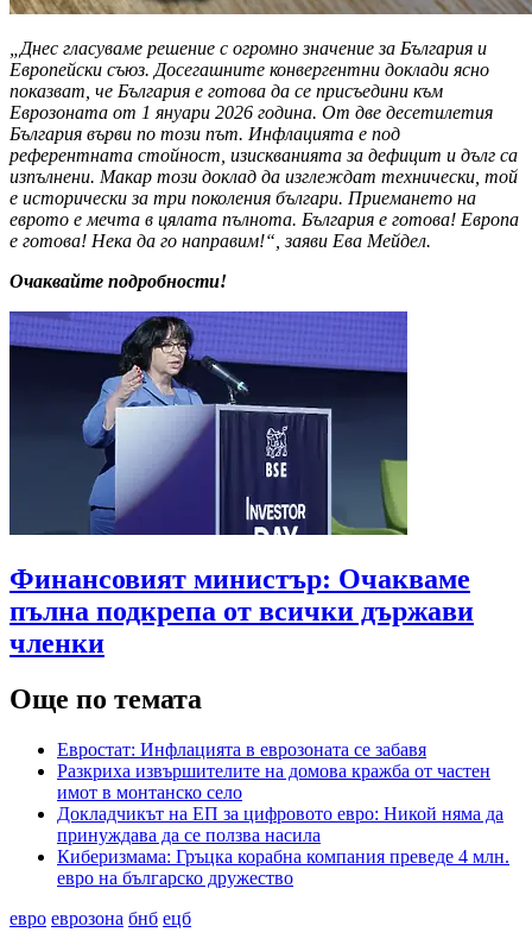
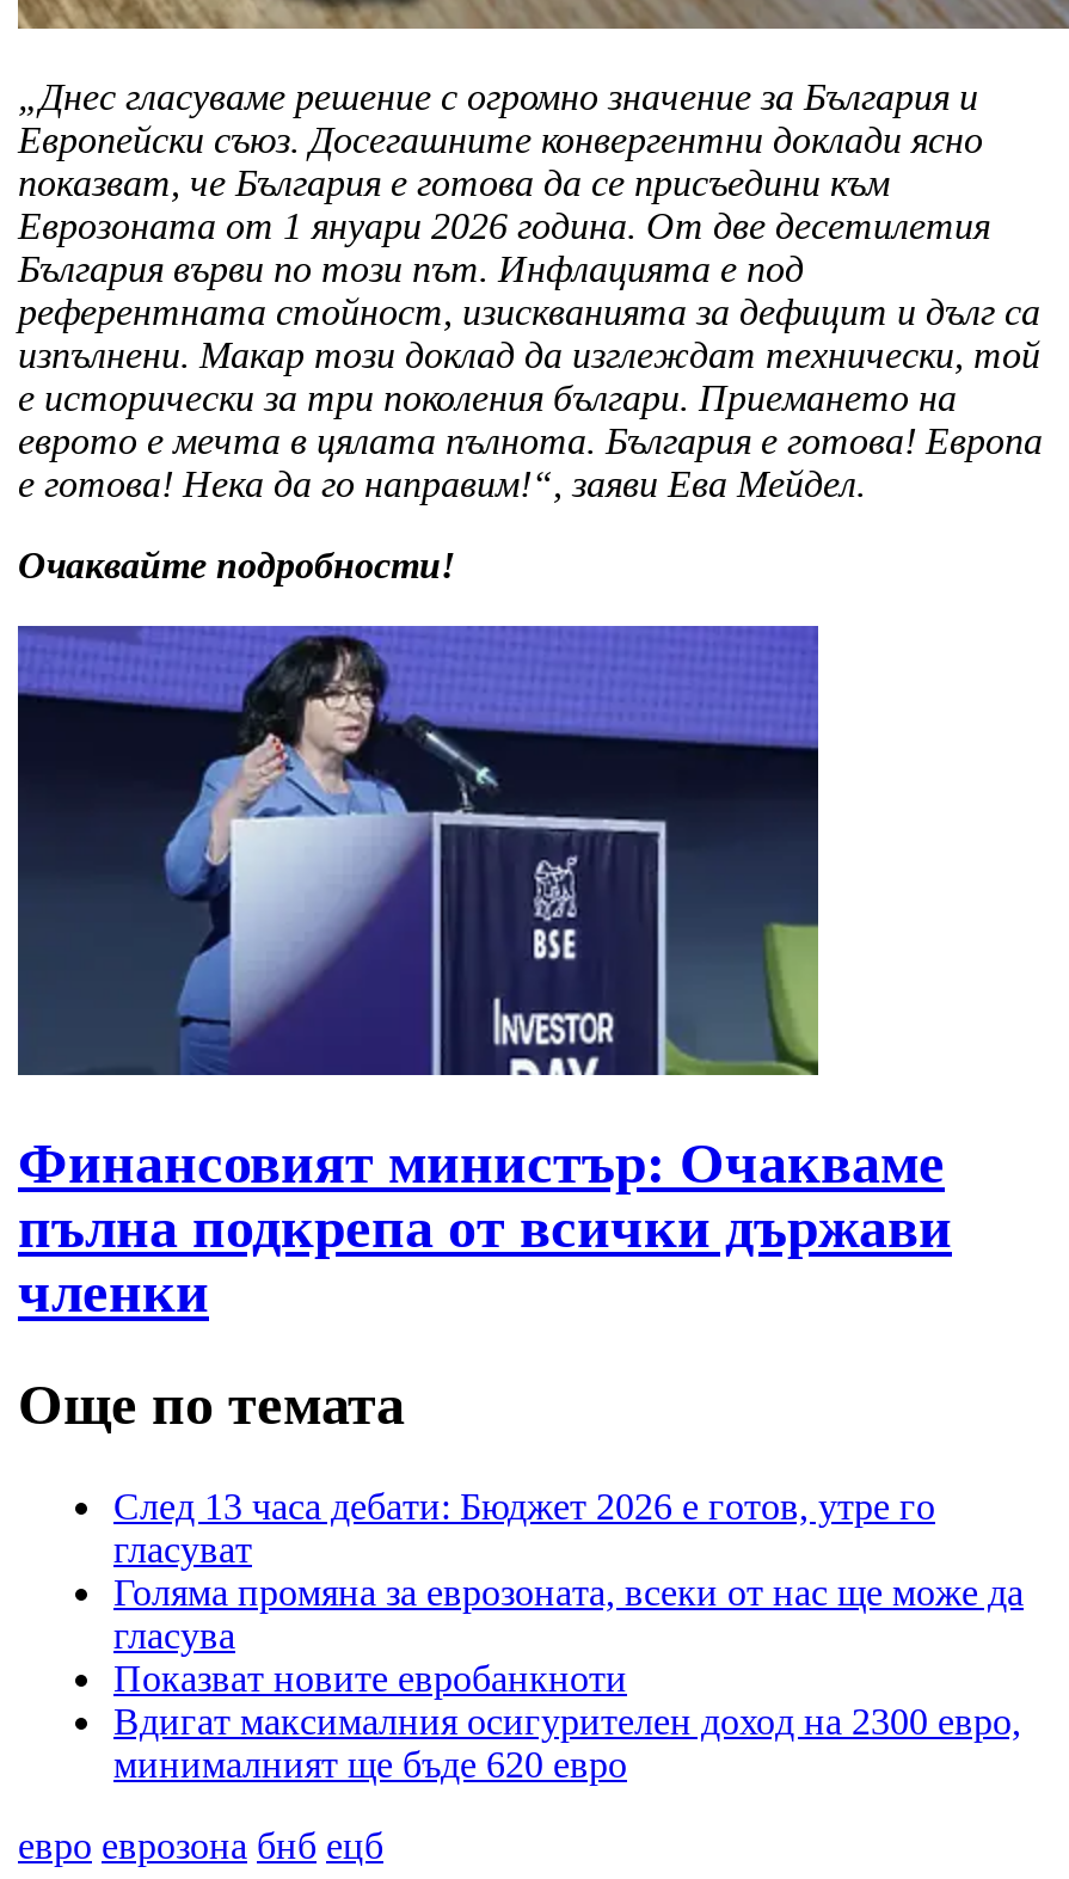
[57,739,509,888] Евростат: Инфлацията в еврозоната се забавя | Разкриха извършителите на домова кражба от частен | имот в монтанско село | Докладчикът на ЕП за цифровото евро: Никой няма да | принуждава да се ползва насила | Киберизмама: Гръцка корабна компания преведе 4 млн. | евро на българско дружество -> [113,1486,1024,1785] След 13 часа дебати: Бюджет 2026 е готов, утре го | гласуват | Голяма промяна за еврозоната, всеки от нас ще може да | гласува | Показват новите евробанкноти | Вдигат максималния осигурителен доход на 2300 евро, | минималният ще бъде 620 евро

